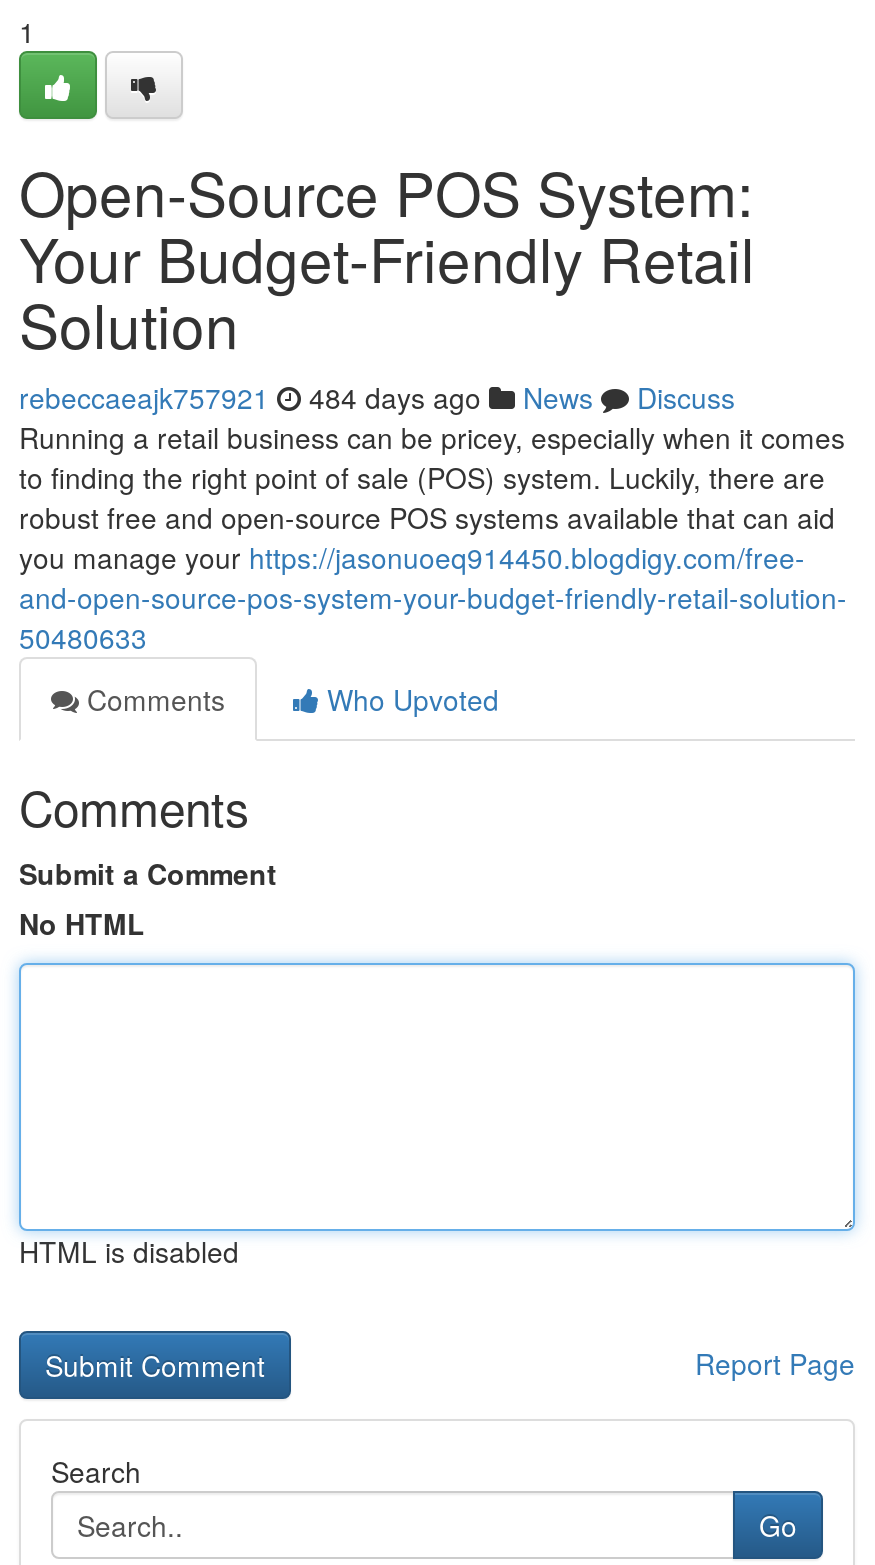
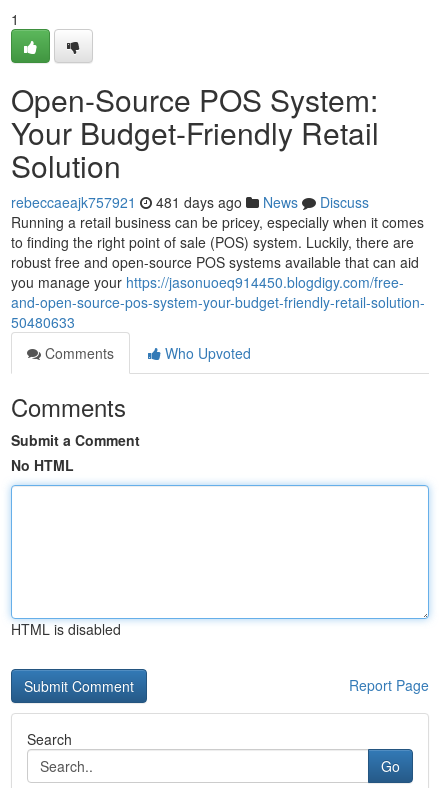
[19,377,735,417] rebeccaeajk757921 484 days ago News Discuss -> [11,192,369,212] rebeccaeajk757921 481 days ago News Discuss

